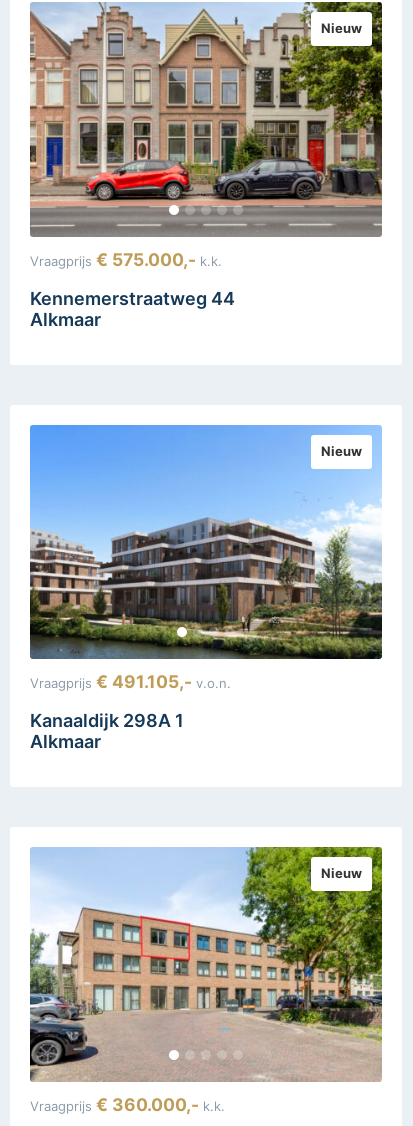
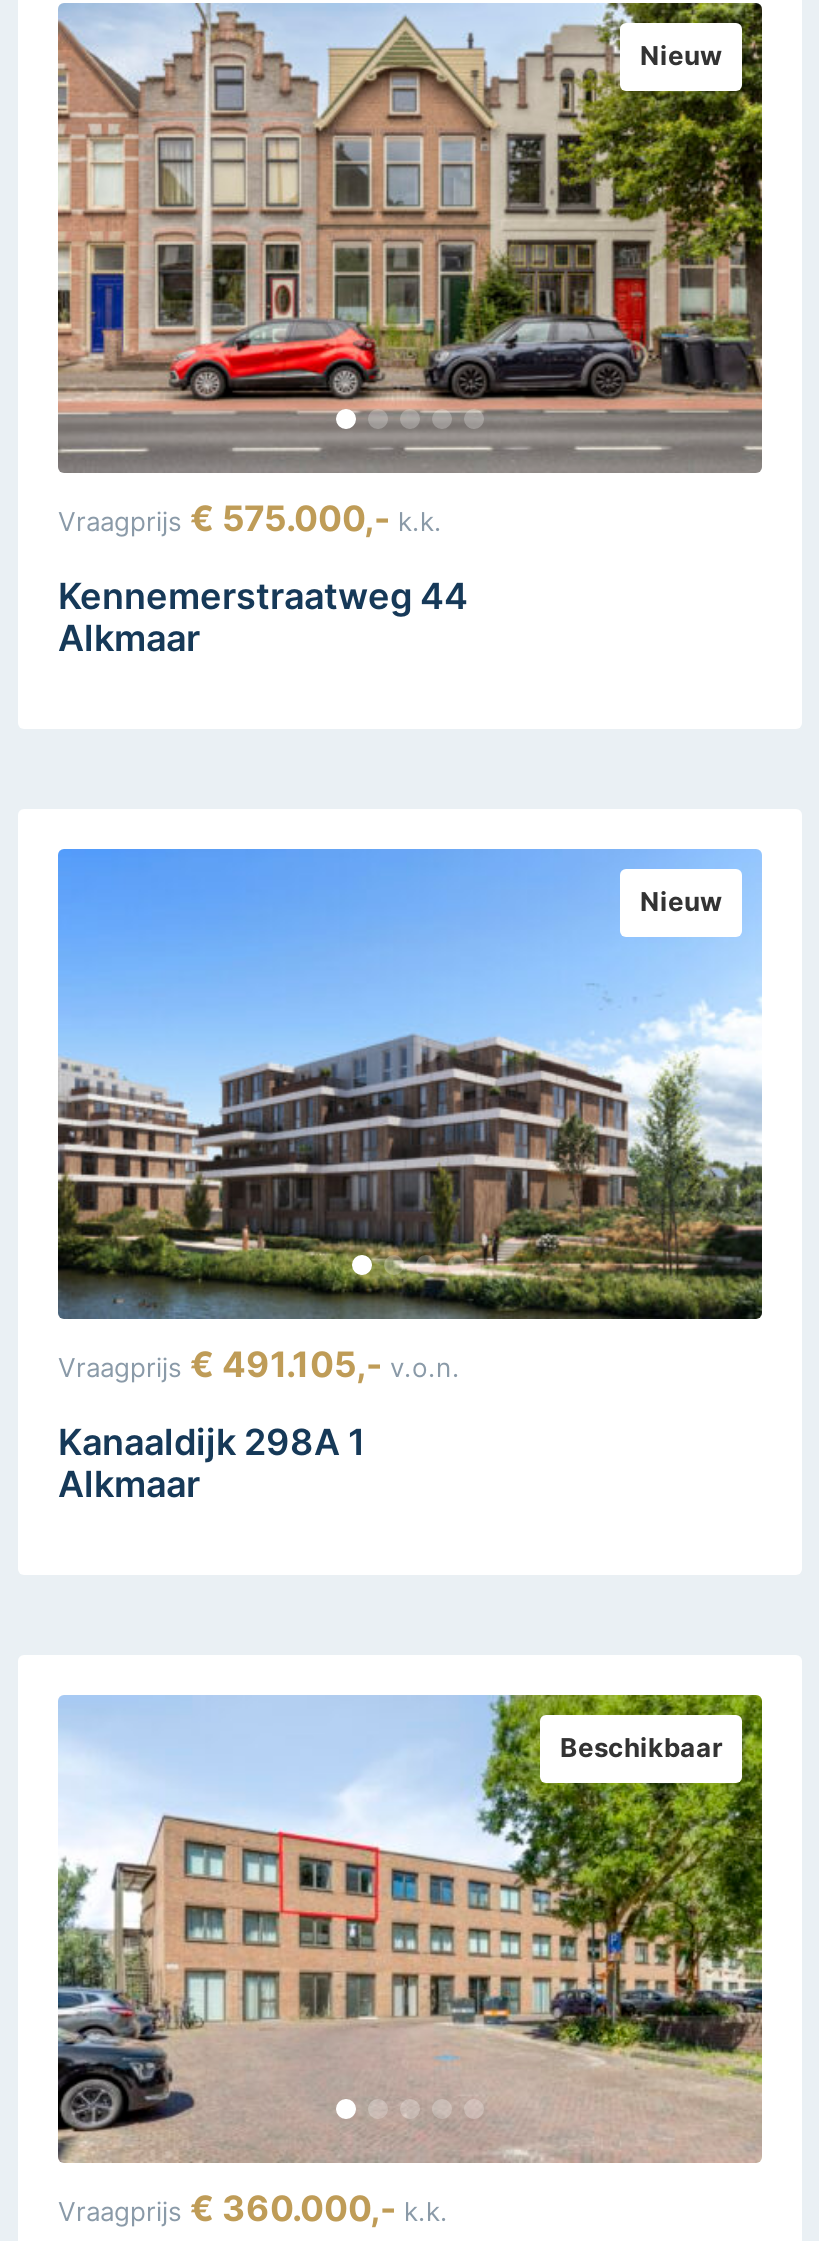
[321,865,362,881] Nieuw -> [560,1730,722,1762] Beschikbaar

